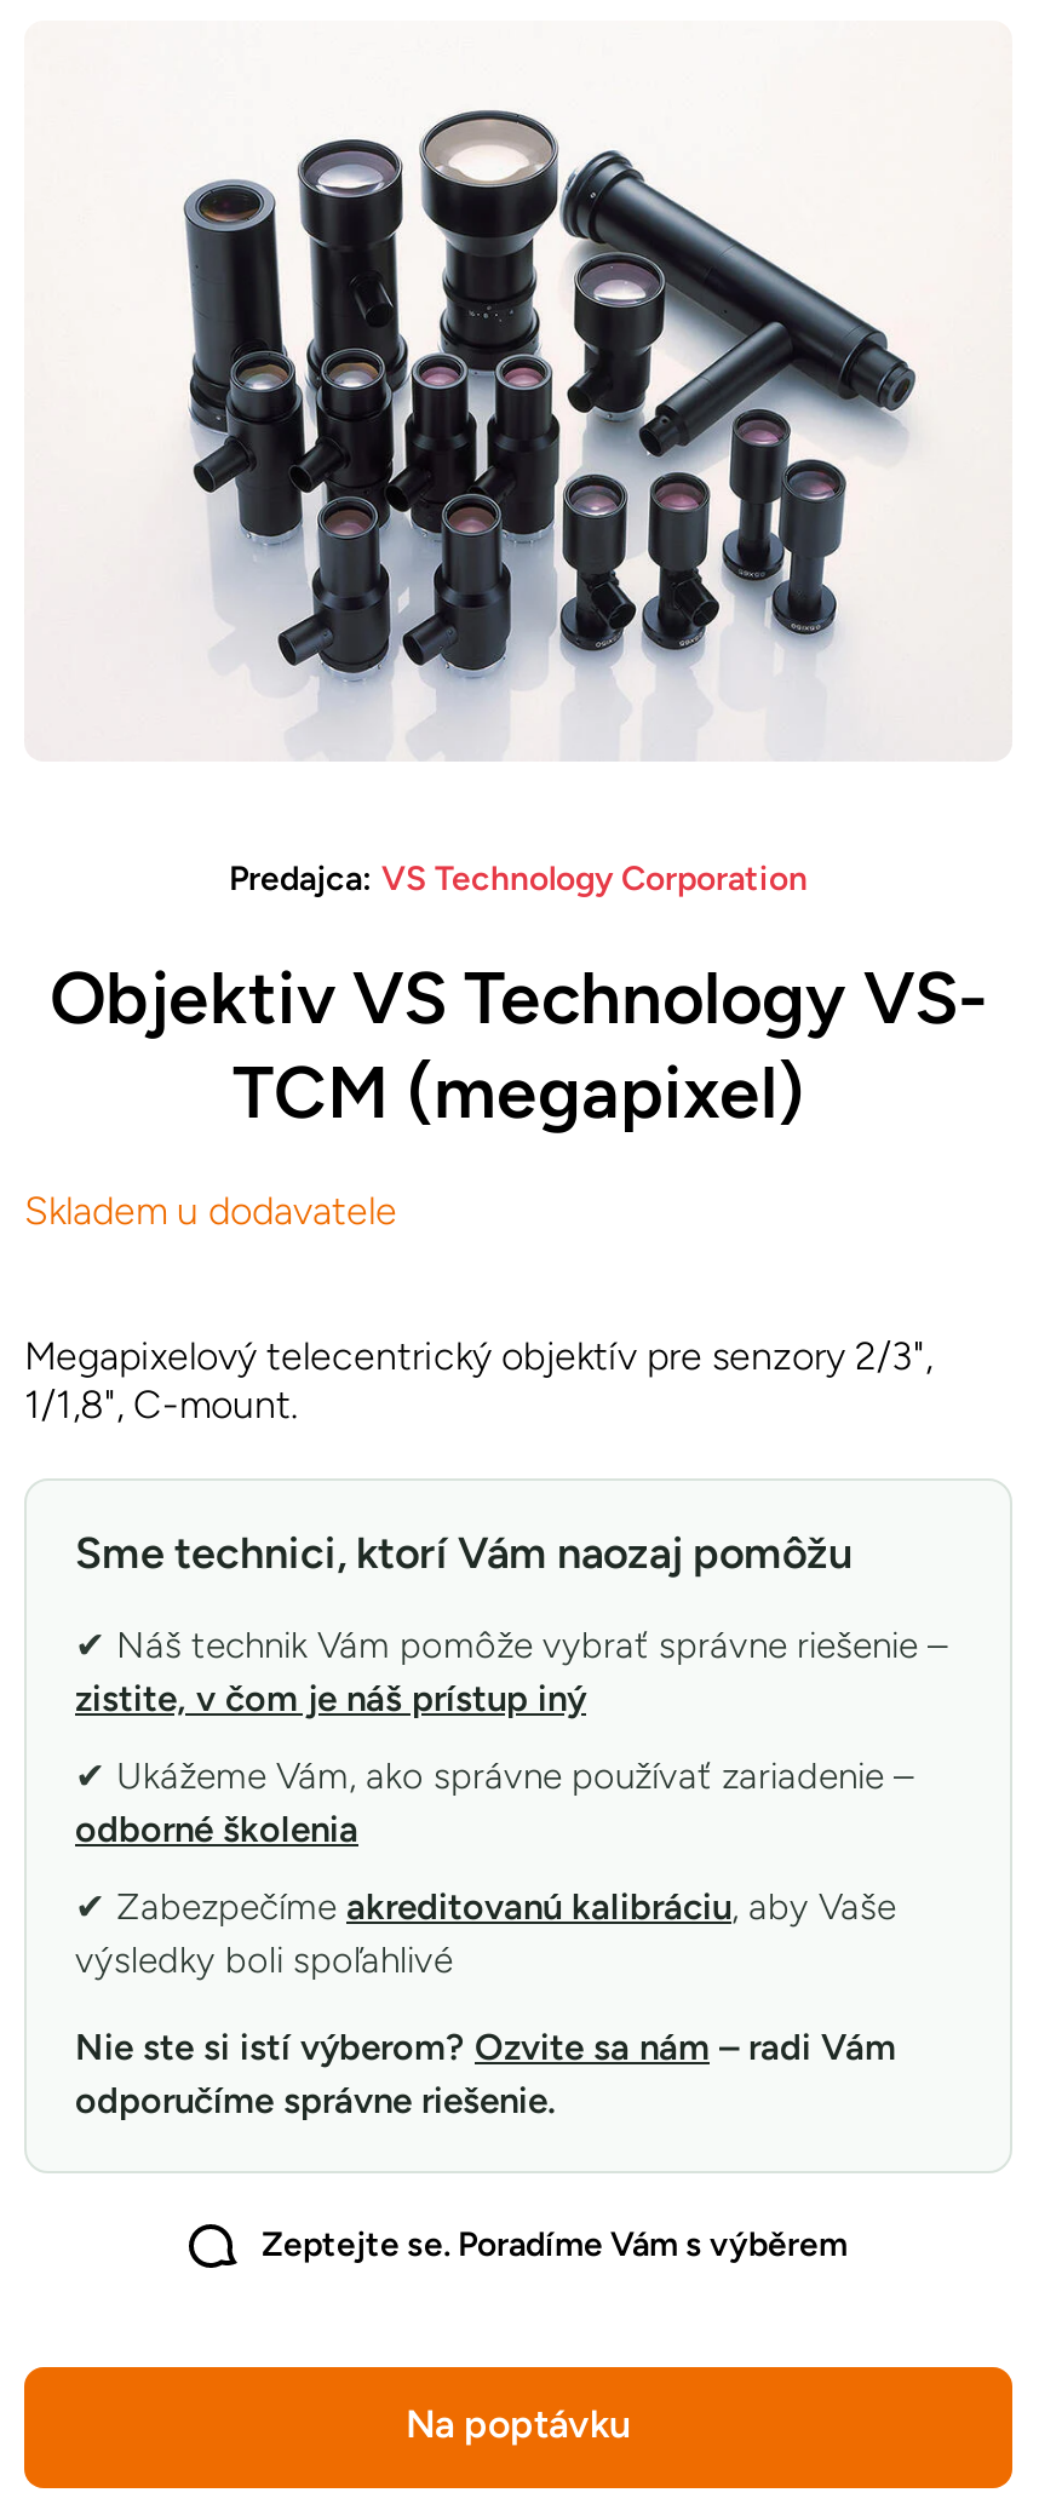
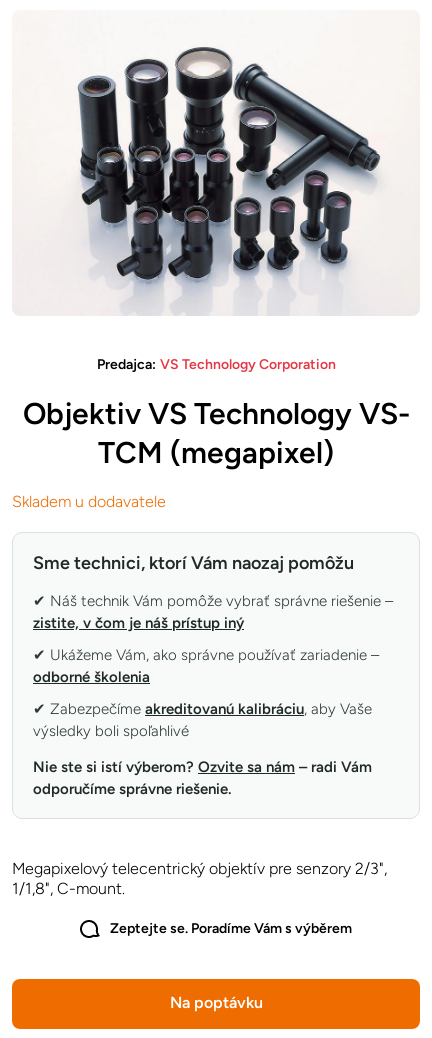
moved [24,1333,932,1428] -> [12,859,387,898]: Megapixelový telecentrický objektív pre senzory 2/3", | 1/1,8", C-mount.
moved [75,1527,896,2123] -> [33,552,372,798]: Sme technici, ktorí Vám naozaj pomôžu | zistite, v čom je náš prístup iný | odborné školenia | výsledky boli spoľahlivé | Nie ste si istí výberom? Ozvite sa nám – radi Vám | odporučíme správne riešenie.

